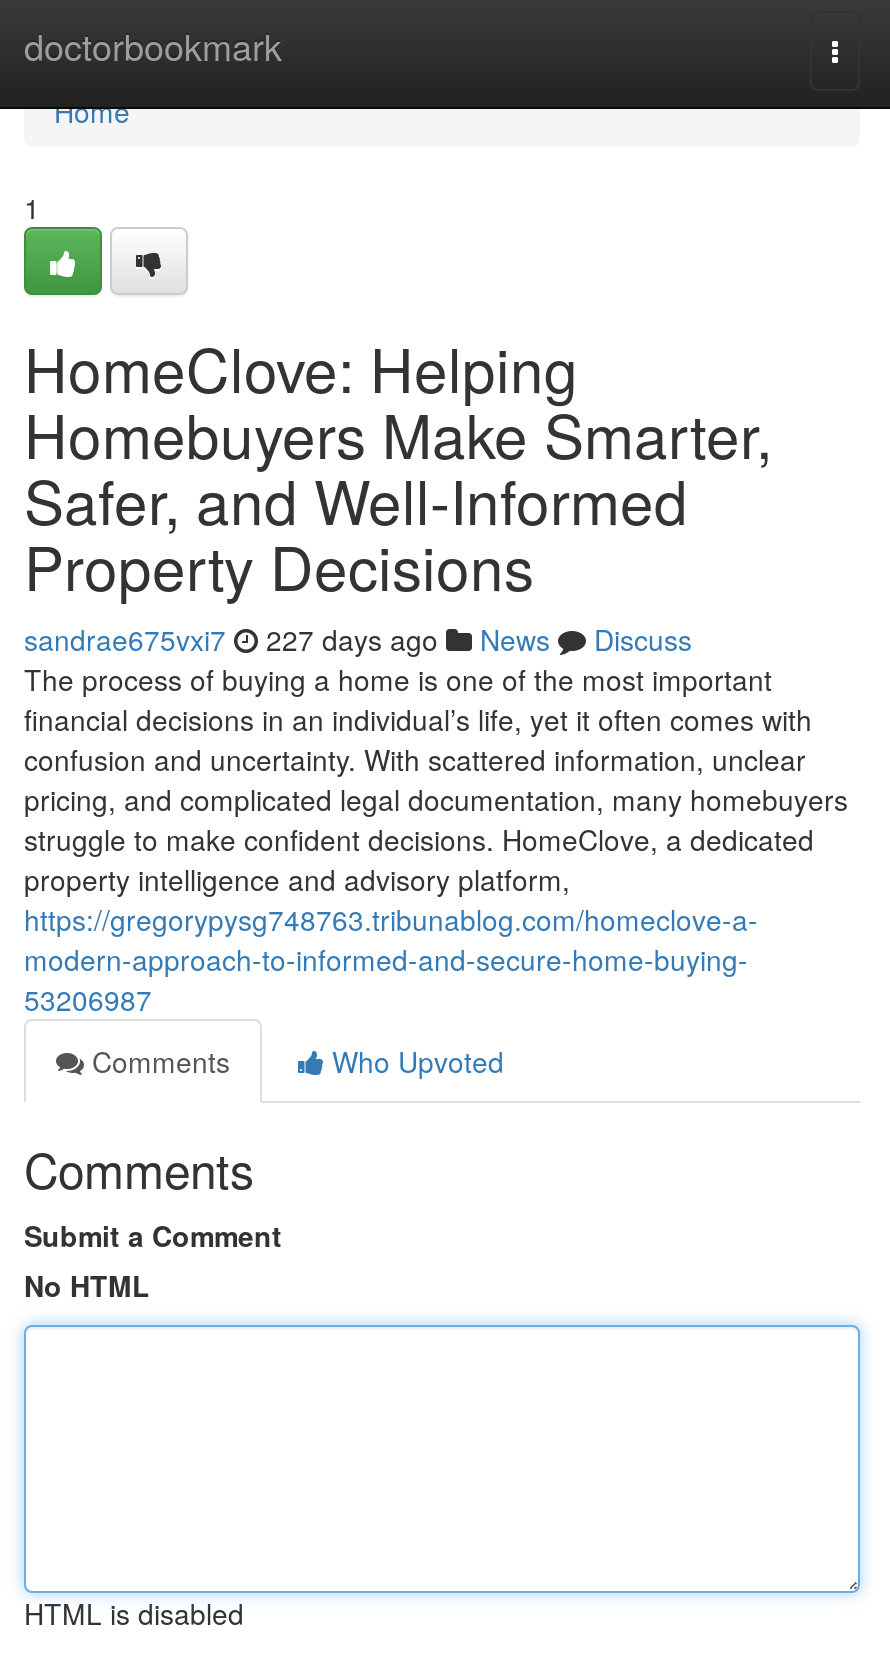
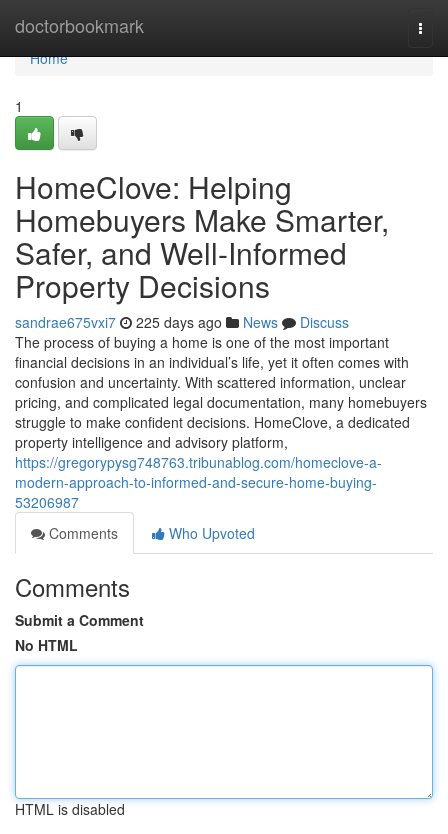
[24,619,692,659] sandrae675vxi7 227 days ago News Discuss -> [15,312,349,332] sandrae675vxi7 225 days ago News Discuss

